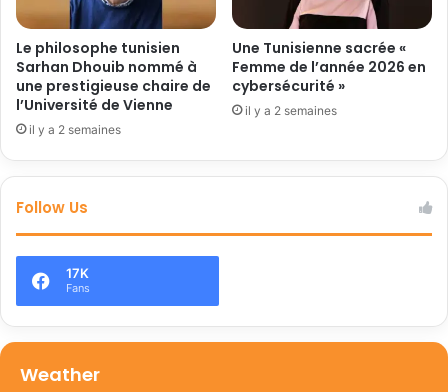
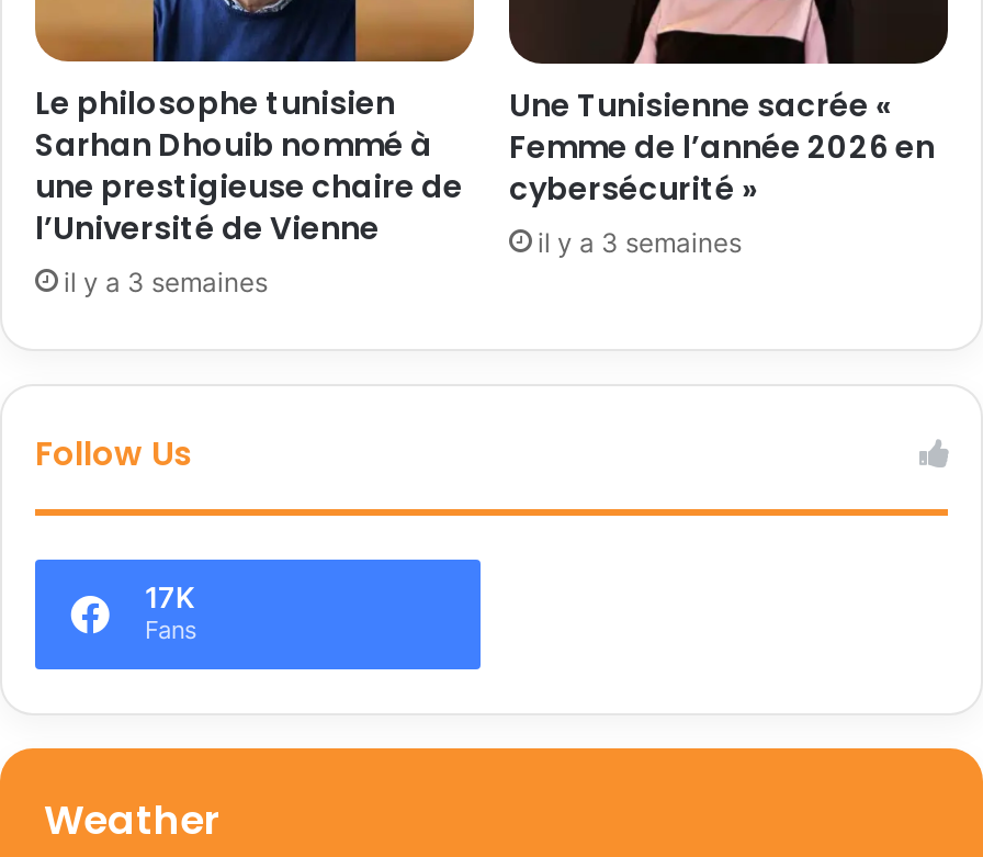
[245,102,337,117] il y a 2 semaines -> [538,225,742,258] il y a 3 semaines
[29,121,121,136] il y a 2 semaines -> [64,266,268,299] il y a 3 semaines

